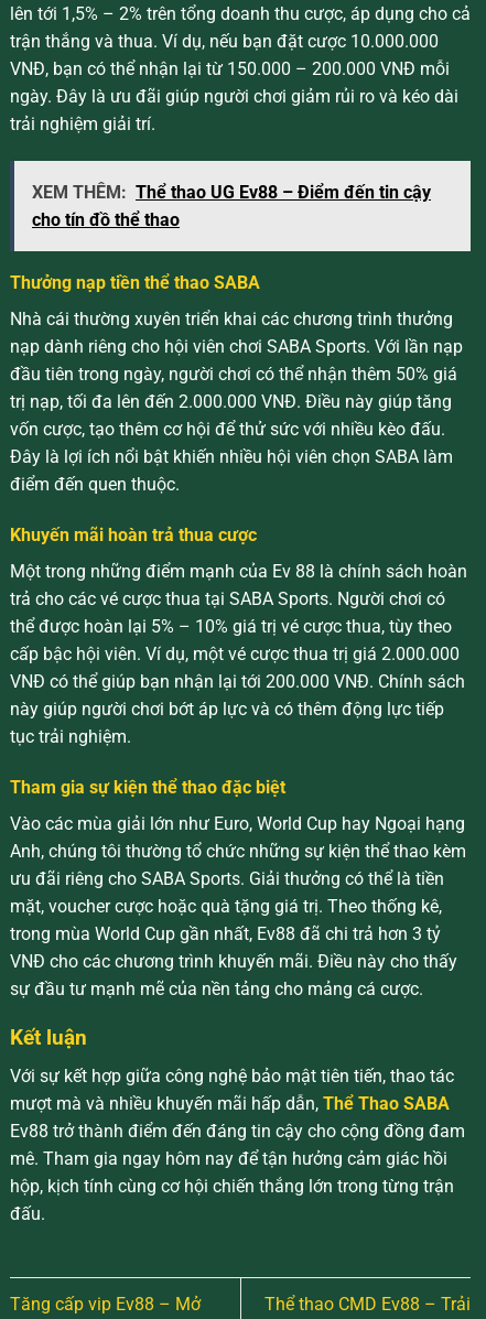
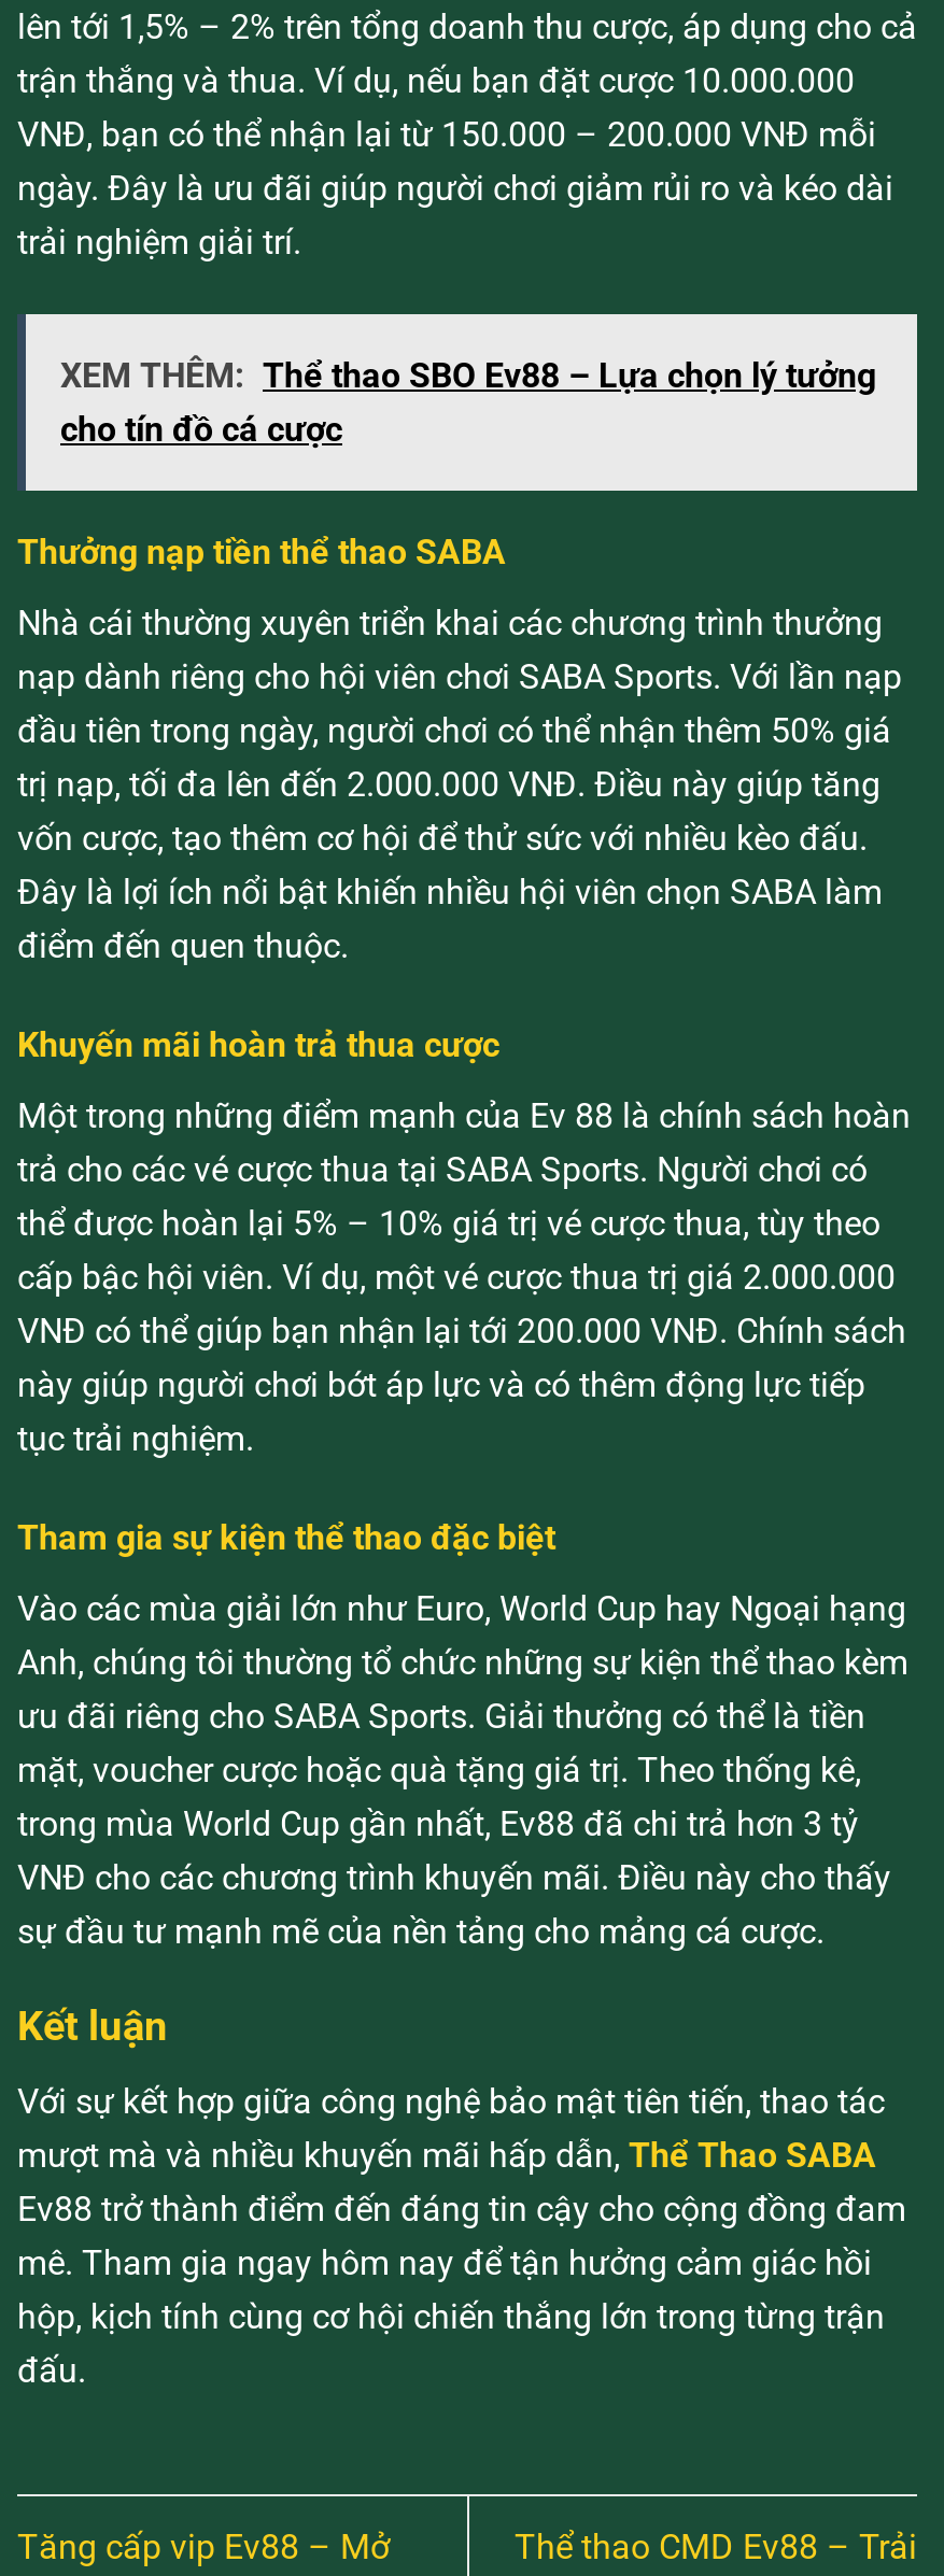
[32,182,431,203] XEM THÊM: Thể thao UG Ev88 – Điểm đến tin cậy -> [60,355,876,396] XEM THÊM: Thể thao SBO Ev88 – Lựa chọn lý tưởng
[32,209,180,230] cho tín đồ thể thao -> [60,409,342,450] cho tín đồ cá cược

